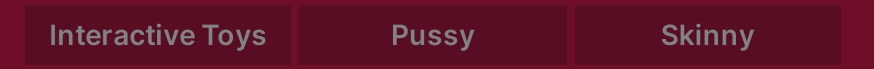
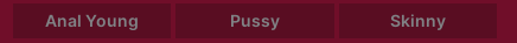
[49,17,267,51] Interactive Toys -> [45,11,139,30] Anal Young

